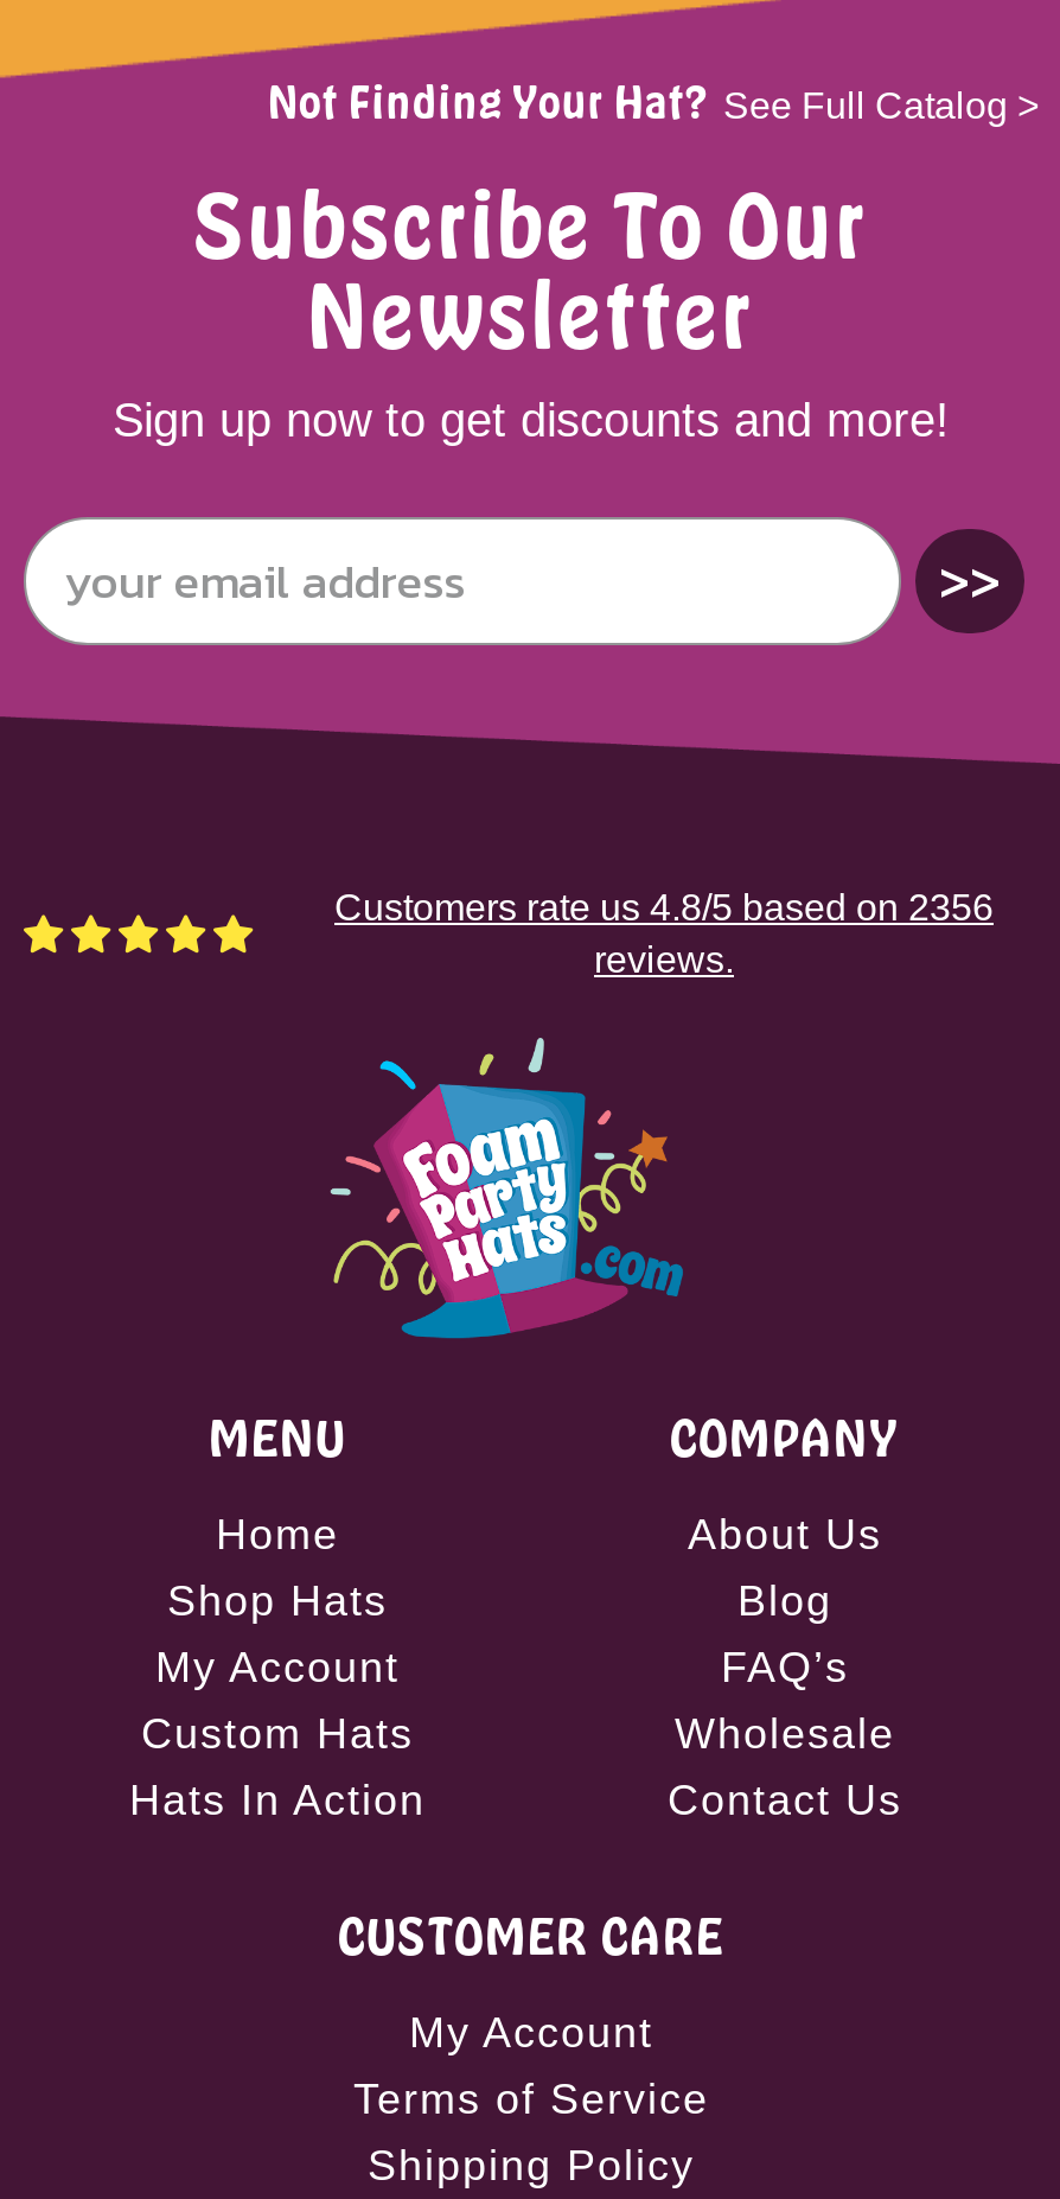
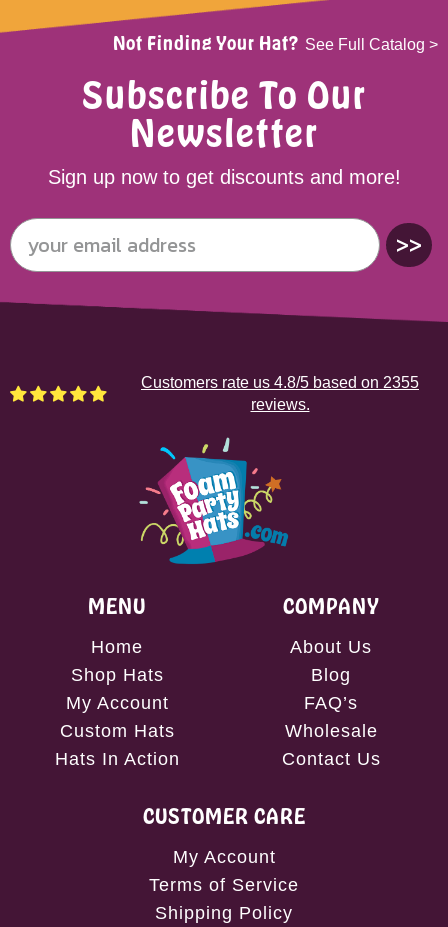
[334,887,994,928] Customers rate us 4.8/5 based on 2356 -> [141,374,419,391] Customers rate us 4.8/5 based on 2355

